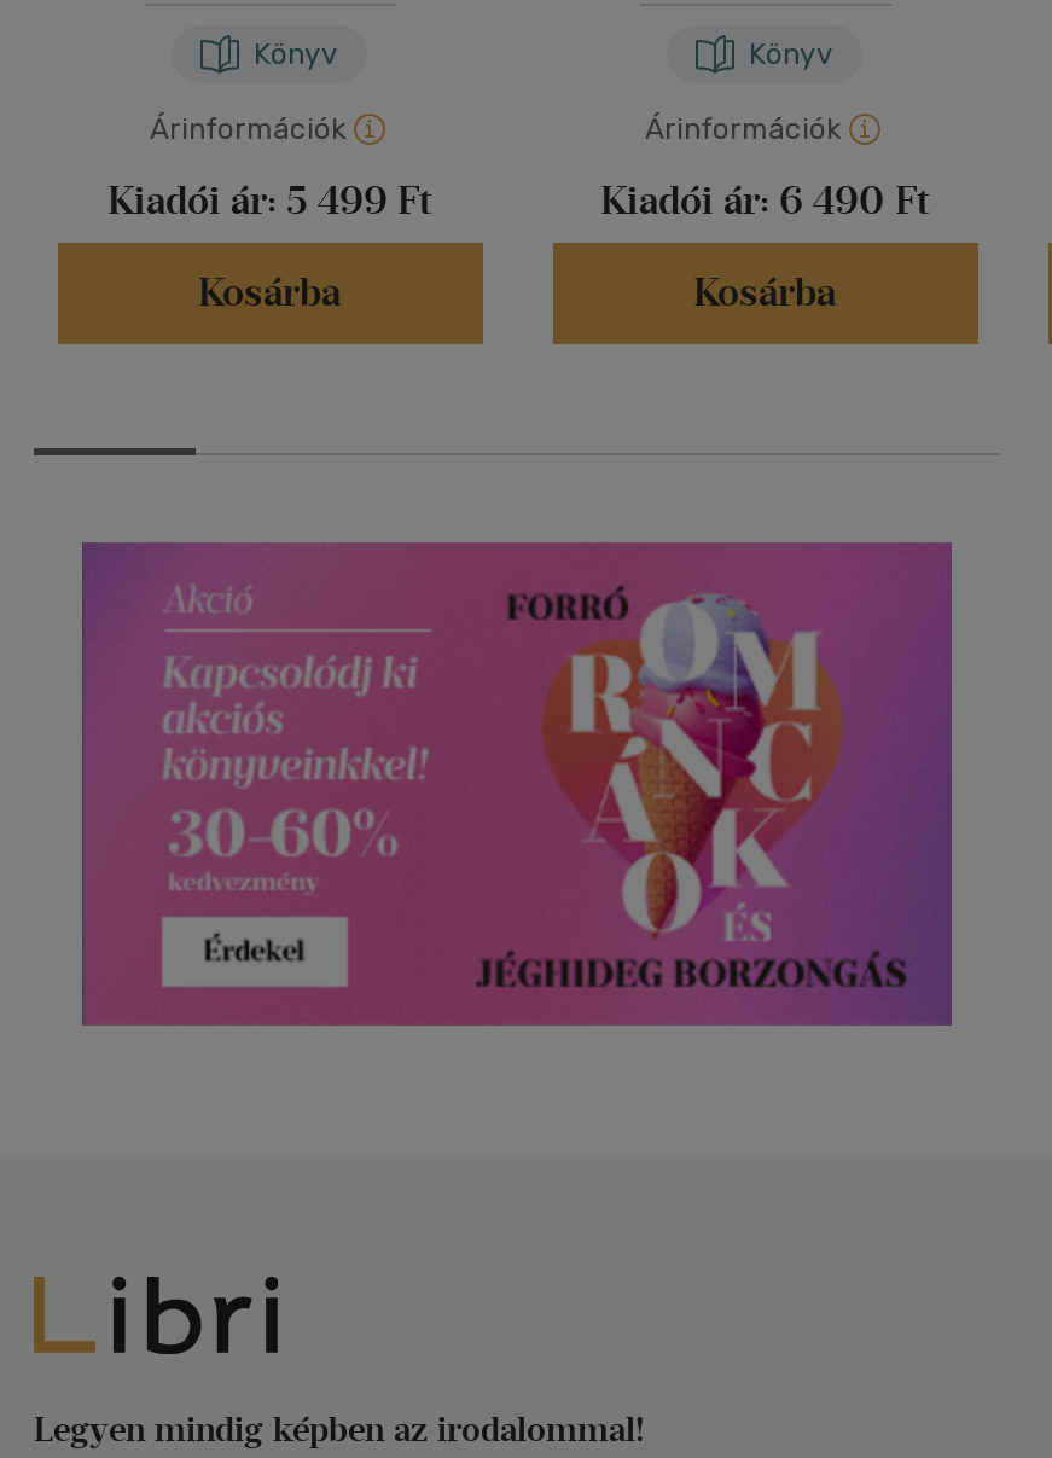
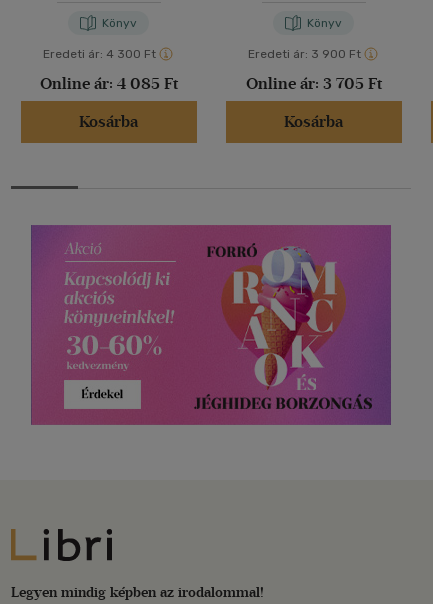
[150,113,345,147] Árinformációk -> [43,47,156,61] Eredeti ár: 4 300 Ft
[645,113,841,147] Árinformációk -> [248,47,361,61] Eredeti ár: 3 900 Ft
[107,178,431,224] Kiadói ár: 5 499 Ft -> [39,74,177,93] Online ár: 4 085 Ft
[600,178,929,224] Kiadói ár: 6 490 Ft -> [245,74,381,93] Online ár: 3 705 Ft

